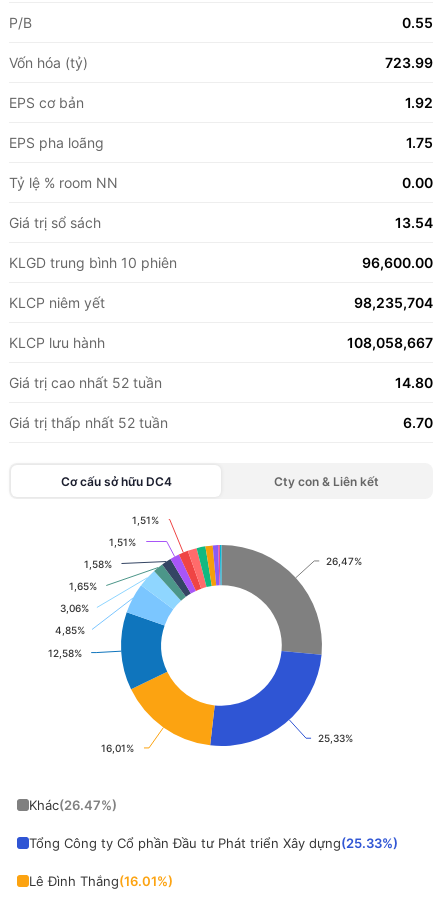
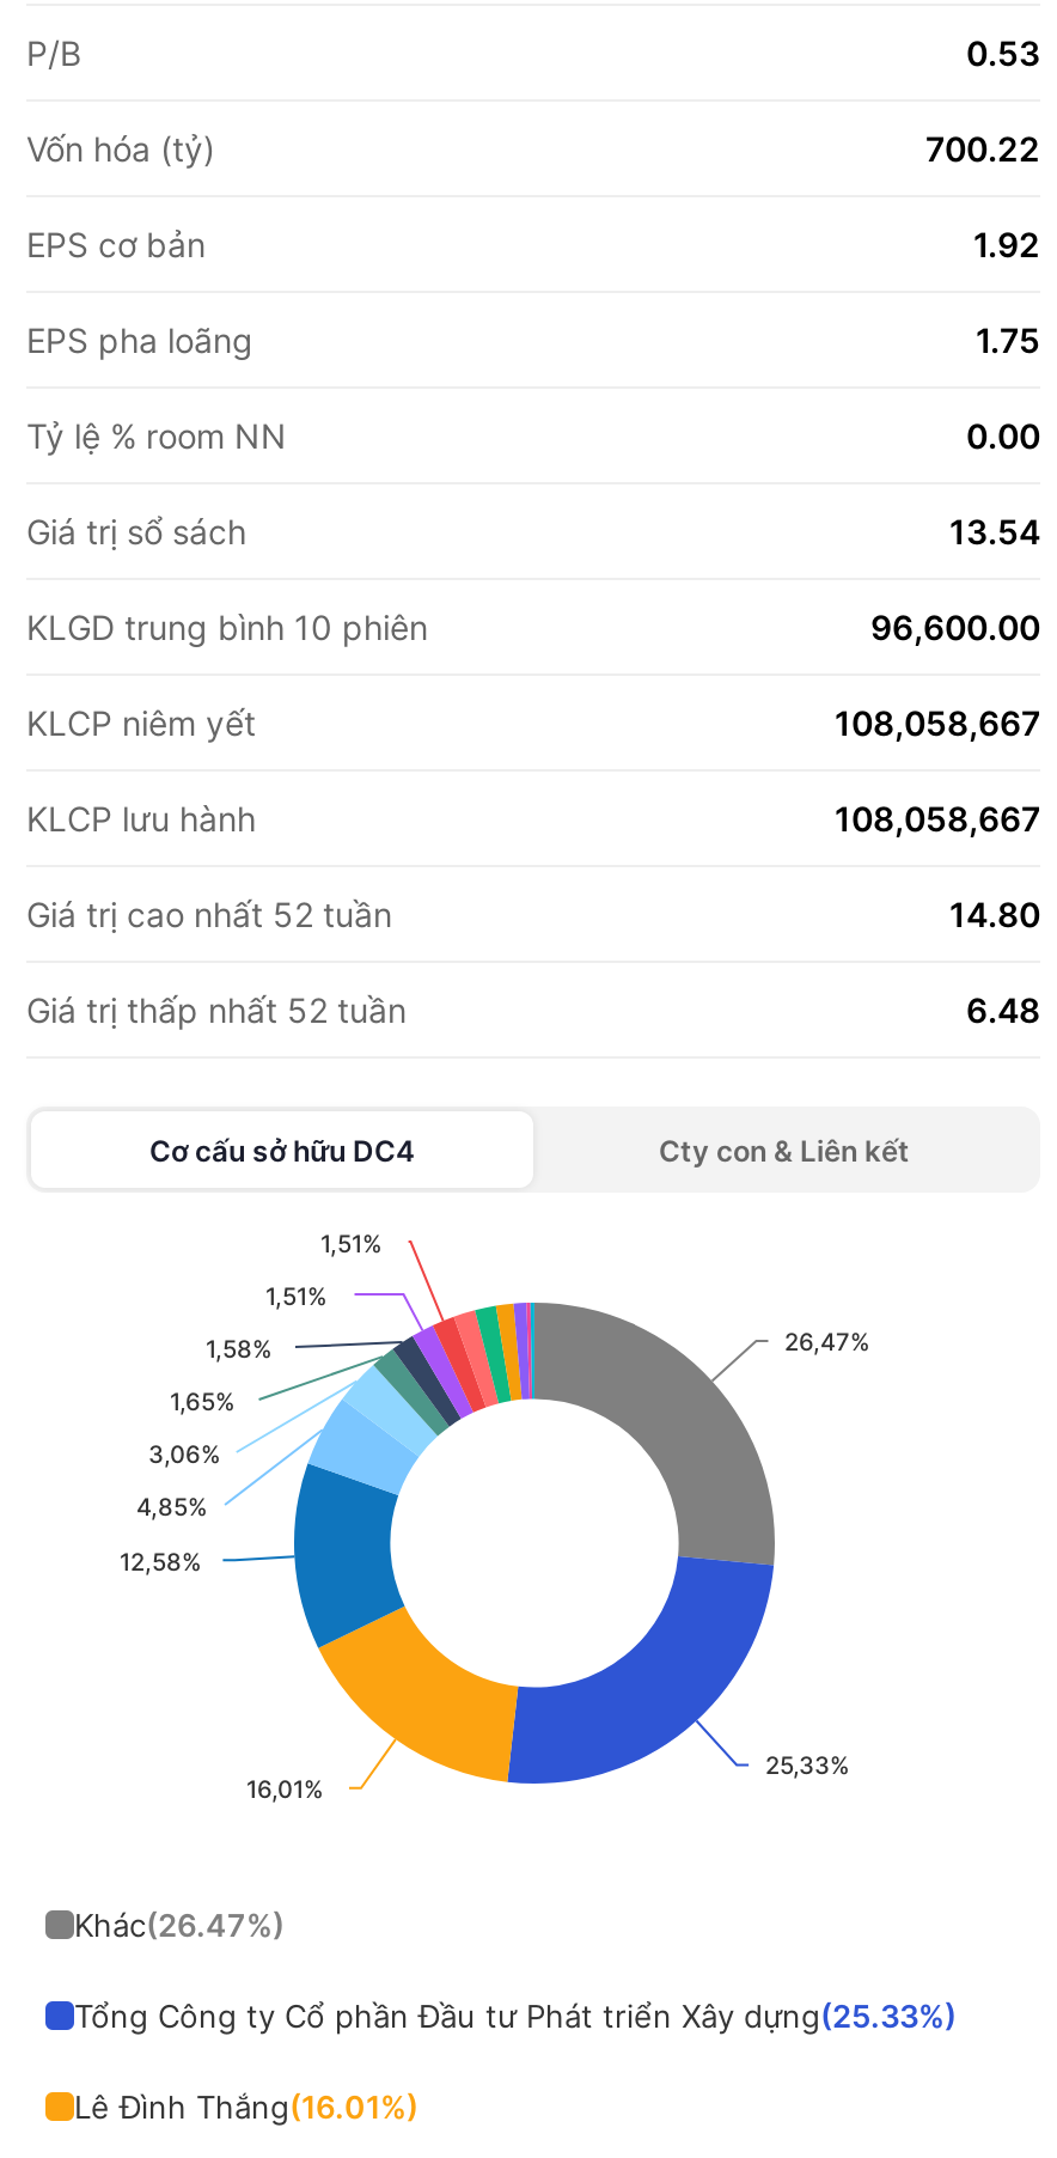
[402,14,433,31] 0.55 -> [966,33,1040,73] 0.53
[385,54,433,71] 723.99 -> [925,128,1040,169] 700.22
[354,294,433,311] 98,235,704 -> [835,703,1040,743] 108,058,667
[403,414,433,431] 6.70 -> [966,990,1040,1030] 6.48

